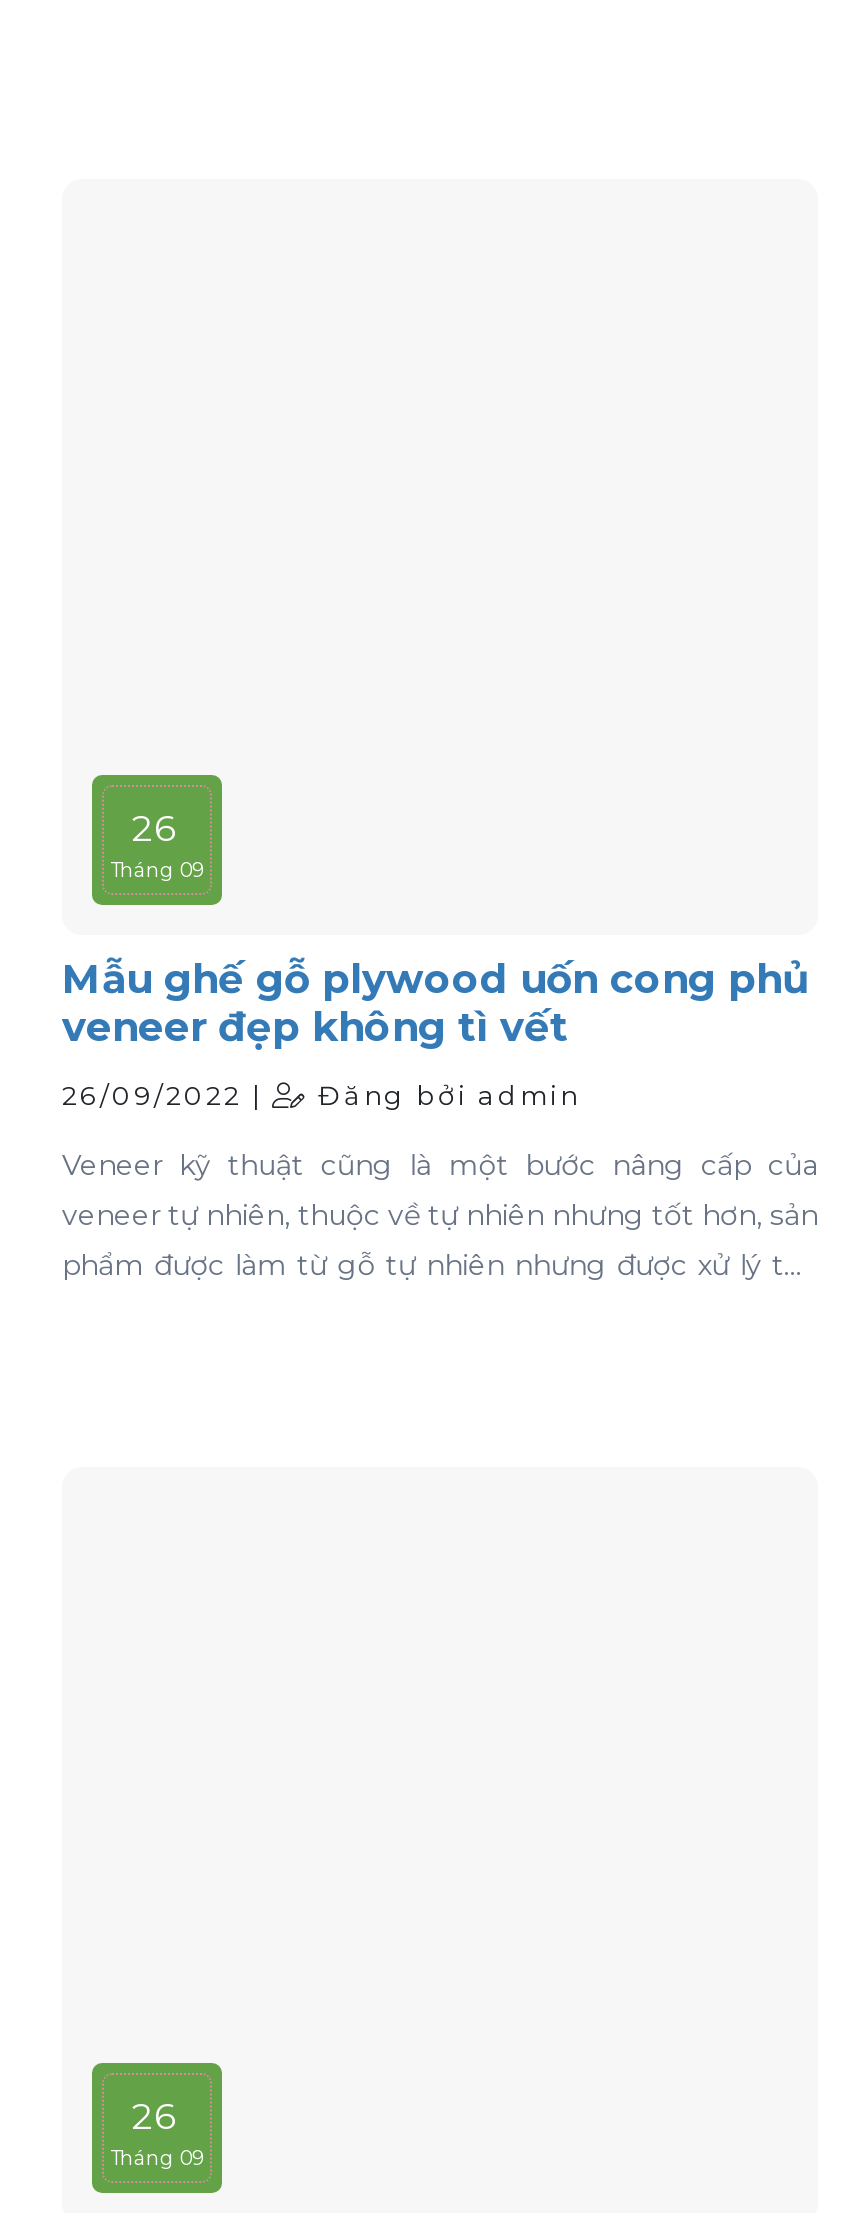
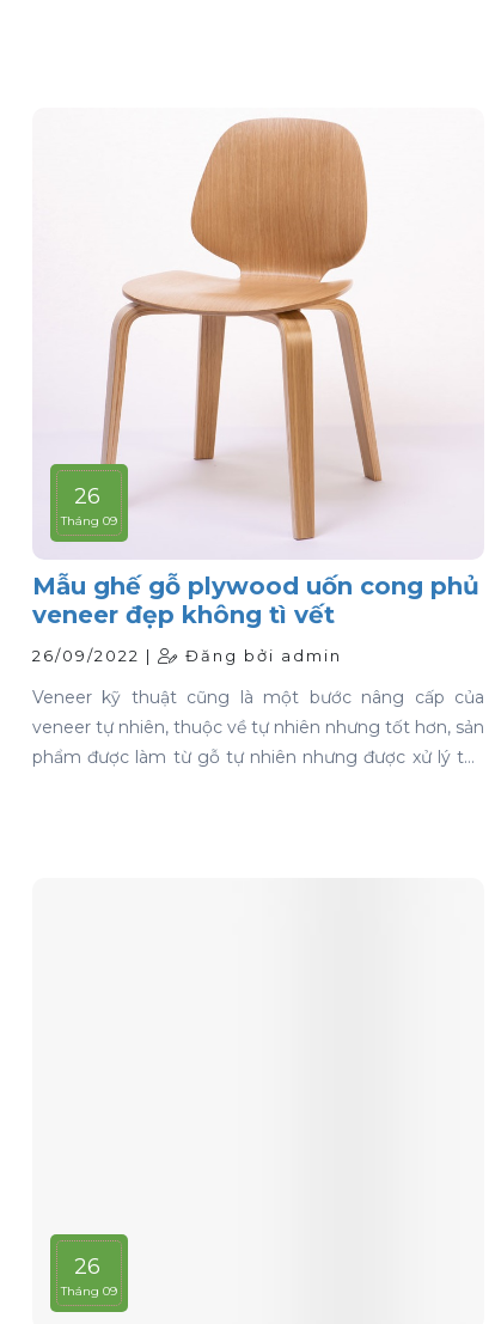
none -> [38,117,471,557] [image]

